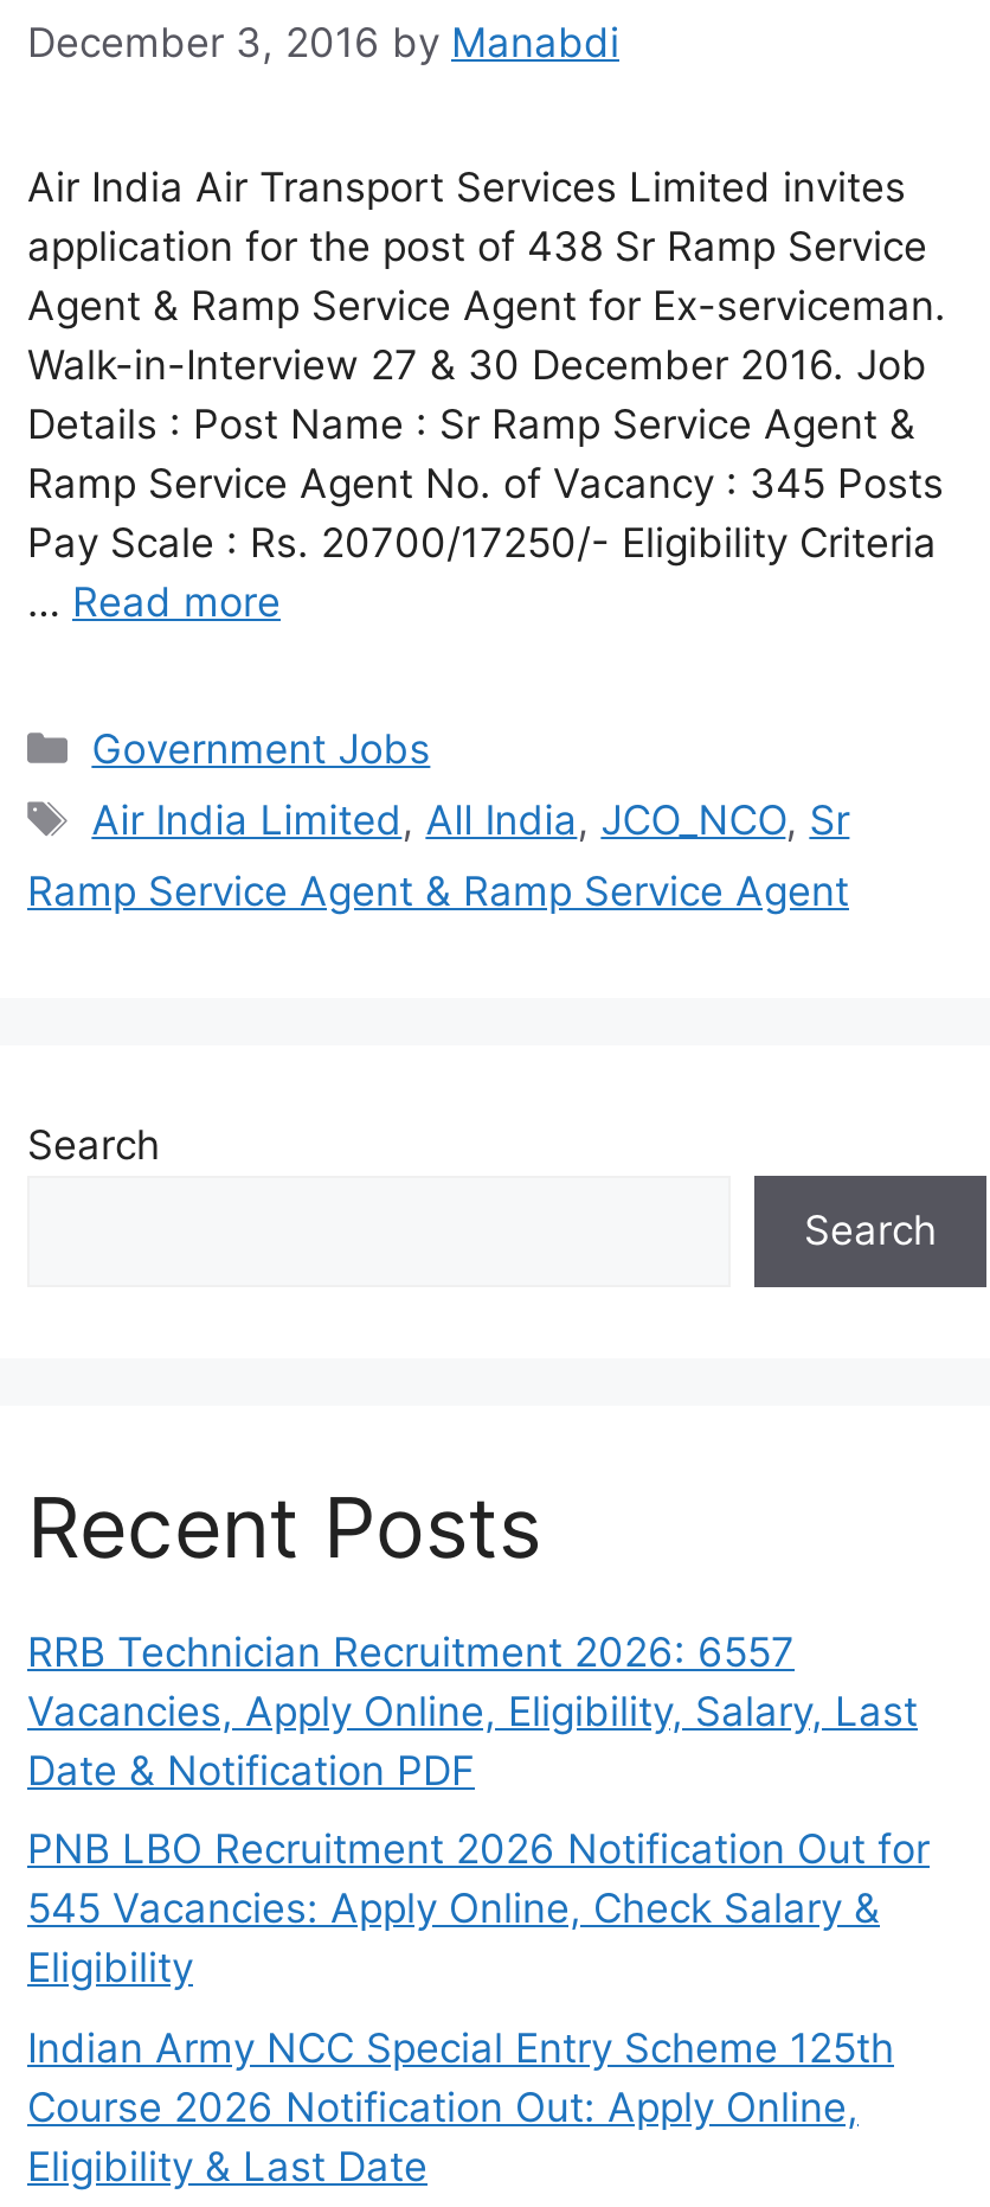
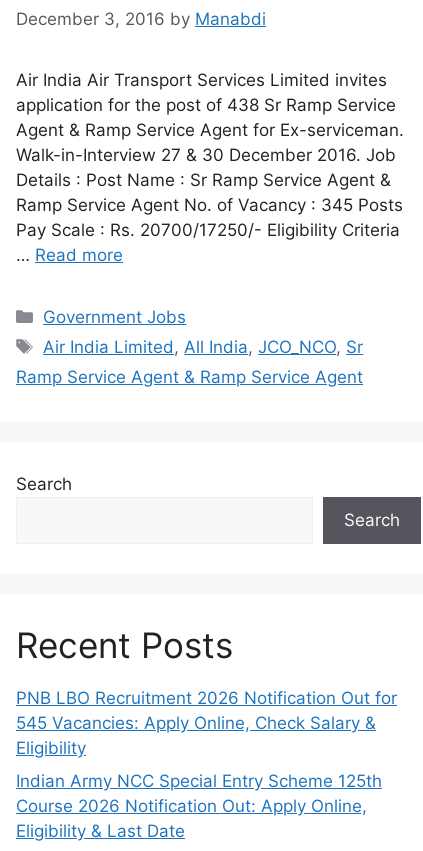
[27,1627,918,1793] RRB Technician Recruitment 2026: 6557 | Vacancies, Apply Online, Eligibility, Salary, Last | Date & Notification PDF -> none

